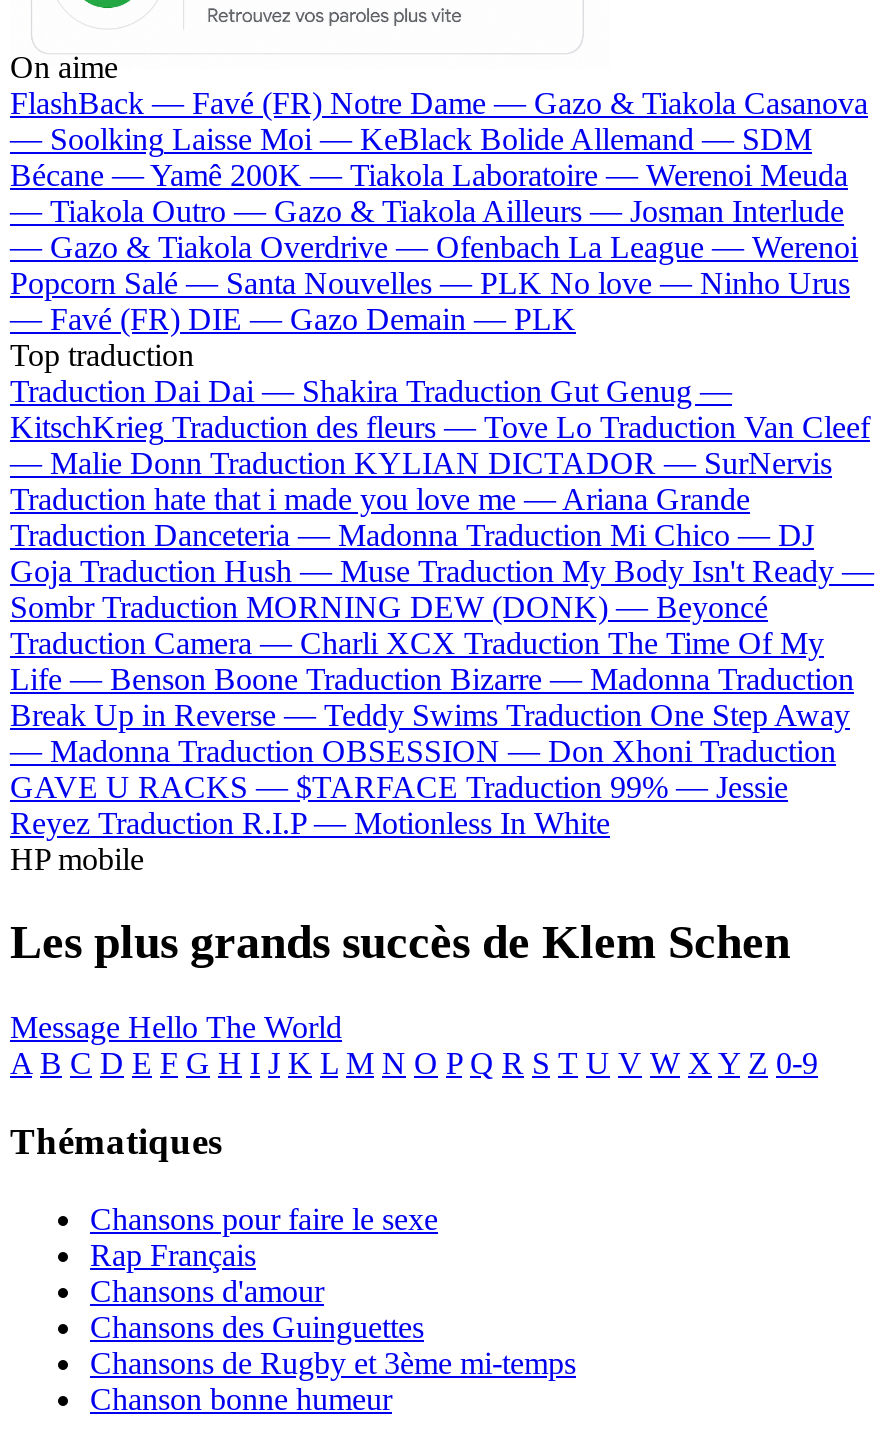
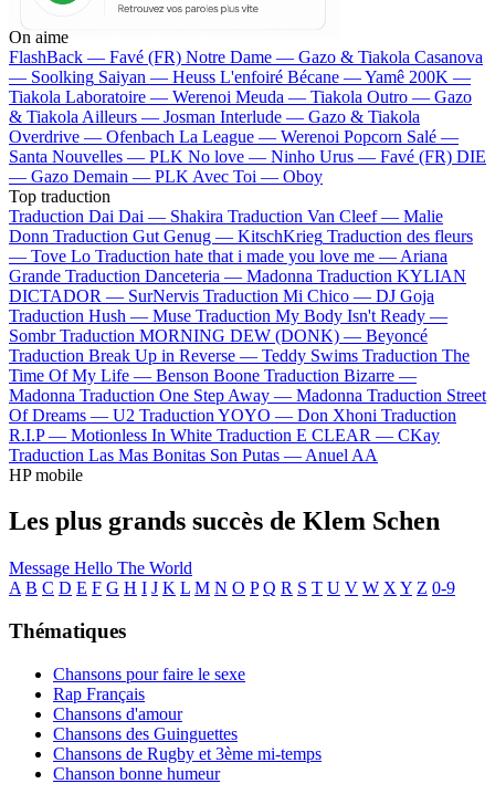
[10,121,858,335] — Soolking Laisse Moi — KeBlack Bolide Allemand — SDM | Bécane — Yamê 200K — Tiakola Laboratoire — Werenoi Meuda | — Tiakola Outro — Gazo & Tiakola Ailleurs — Josman Interlude | — Gazo & Tiakola Overdrive — Ofenbach La League — Werenoi | Popcorn Salé — Santa Nouvelles — PLK No love — Ninho Urus | —Favé (FR) DIE — Gazo Demain — PLK -> [9,67,486,185] — Soolking Saiyan — Heuss L'enfoiré Bécane — Yamê 200K — | Tiakola Laboratoire — Werenoi Meuda — Tiakola Outro — Gazo | & Tiakola Ailleurs — Josman Interlude — Gazo & Tiakola | Overdrive — Ofenbach La League — Werenoi Popcorn Salé — | Santa Nouvelles — PLK No love — Ninho Urus — Favé (FR) DIE | — Gazo Demain — PLK Avec Toi — Oboy
[10,373,874,587] Traduction Dai Dai — Shakira Traduction Gut Genug — | KitschKrieg Traduction des fleurs — Tove Lo Traduction Van Cleef | — Malie Donn Traduction KYLIAN DICTADOR — SurNervis | Traduction hate that i made you love me — Ariana Grande | Traduction Danceteria — Madonna Traduction Mi Chico — DJ | Goja Traduction Hush — Muse Traduction My Body Isn't Ready — -> [9,206,473,325] Traduction Dai Dai — Shakira Traduction Van Cleef — Malie | Donn Traduction Gut Genug — KitschKrieg Traduction des fleurs | — Tove Lo Traduction hate that i made you love me — Ariana | Grande Traduction Danceteria — Madonna Traduction KYLIAN | DICTADOR — SurNervis Traduction Mi Chico — DJ Goja | Traduction Hush — Muse Traduction My Body Isn't Ready —
[10,625,854,839] Traduction Camera — Charli XCX Traduction The Time Of My | Life — Benson Boone Traduction Bizarre — Madonna Traduction | Break Up in Reverse — Teddy Swims Traduction One Step Away | — Madonna Traduction OBSESSION — Don Xhoni Traduction | GAVE U RACKS — $TARFACE Traduction 99% — Jessie | Reyez Traduction R.I.P — Motionless In White -> [9,346,486,464] Traduction Break Up in Reverse — Teddy Swims Traduction The | Time Of My Life — Benson Boone Traduction Bizarre — | Madonna Traduction One Step Away — Madonna Traduction Street | Of Dreams — U2 Traduction YOYO — Don Xhoni Traduction | R.I.P — Motionless In White Traduction E CLEAR — CKay | Traduction Las Mas Bonitas Son Putas — Anuel AA

